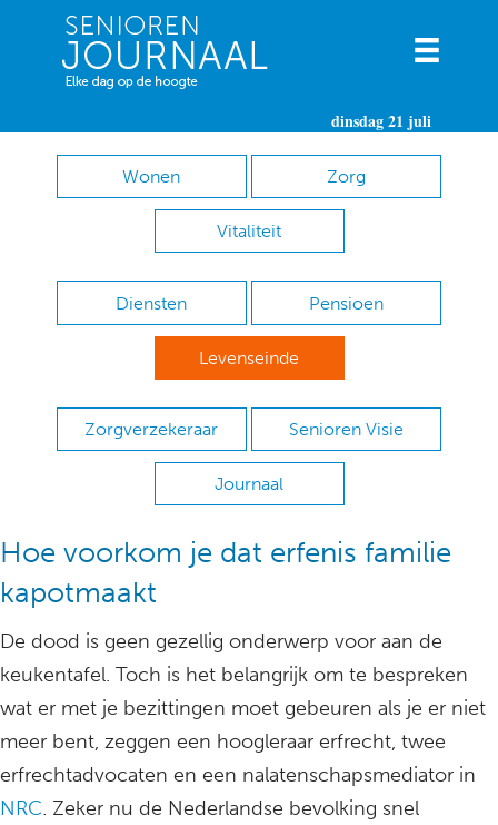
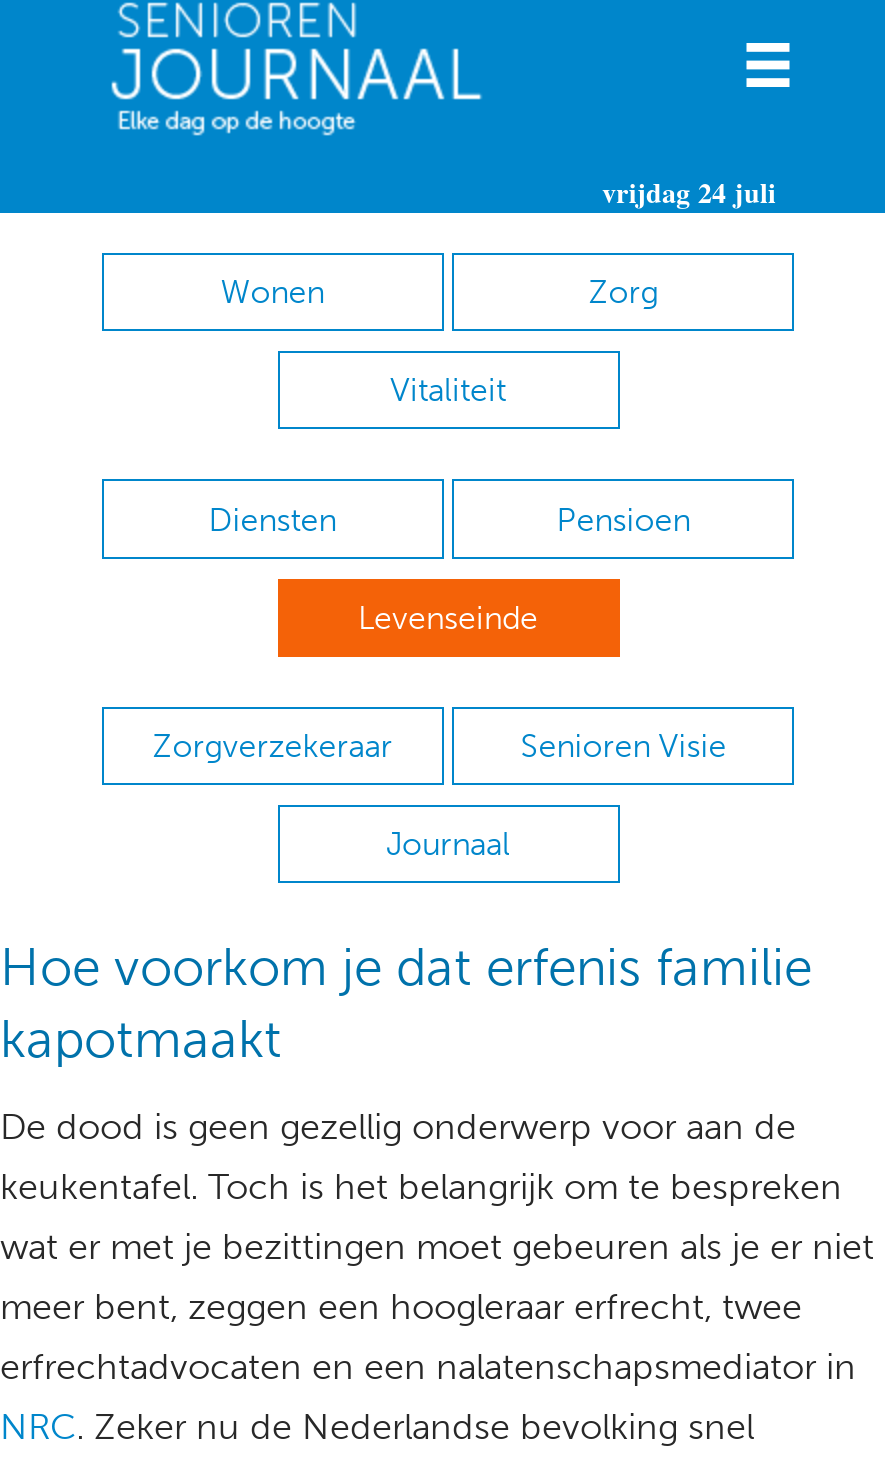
[331,109,431,132] dinsdag 21 juli -> [602,171,776,213] vrijdag 24 juli

